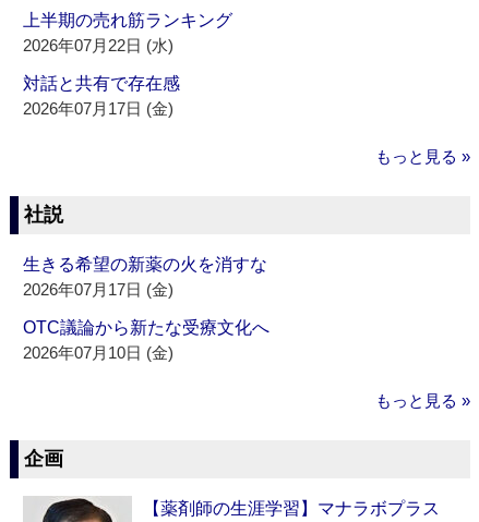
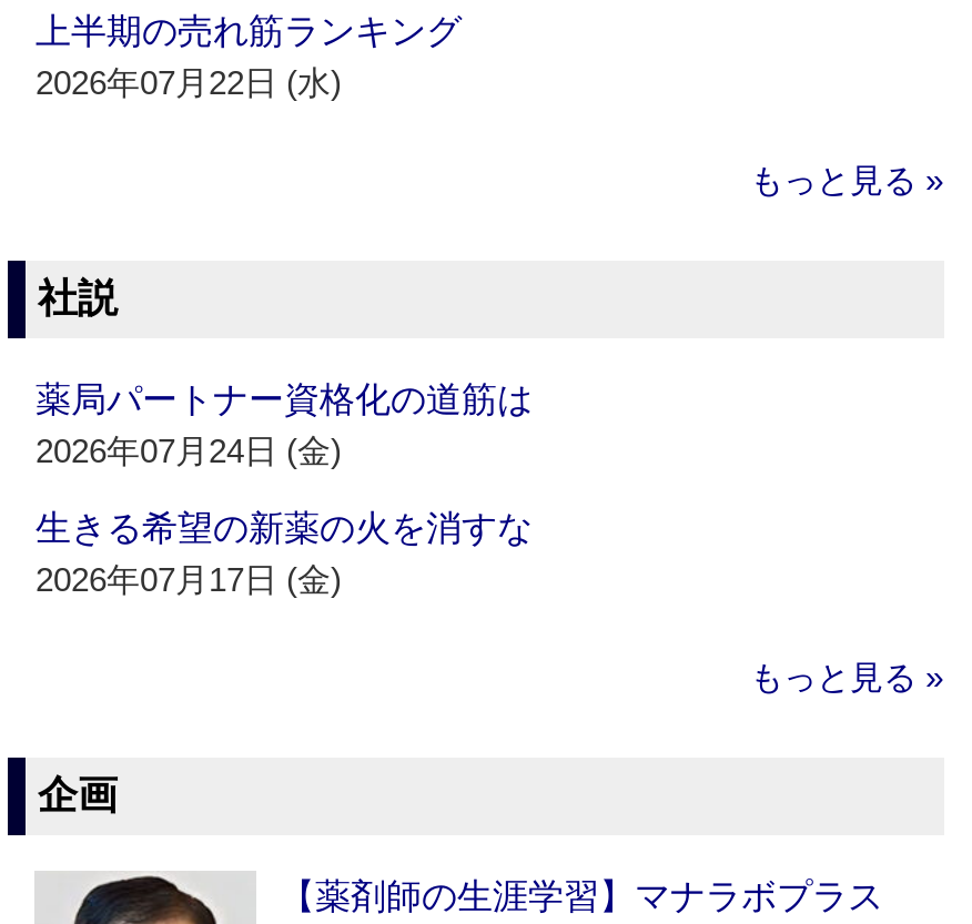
[23,75,180,118] 対話と共有で存在感 | 2026年07月17日 (金) -> none
none -> [35,381,532,470] 薬局パートナー資格化の道筋は | 2026年07月24日 (金)
[23,319,270,362] OTC議論から新たな受療文化へ | 2026年07月10日 (金) -> none

